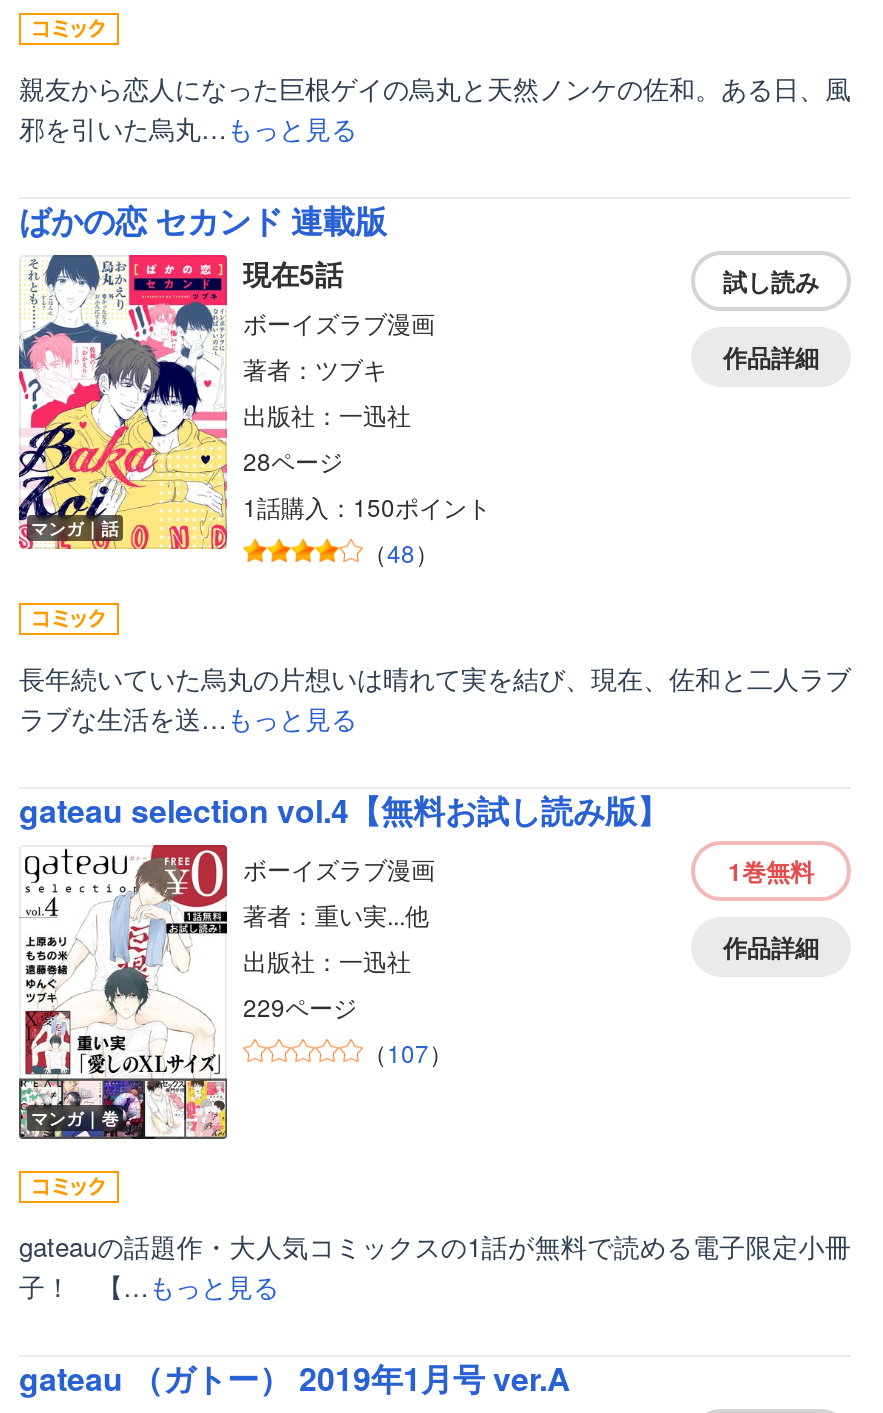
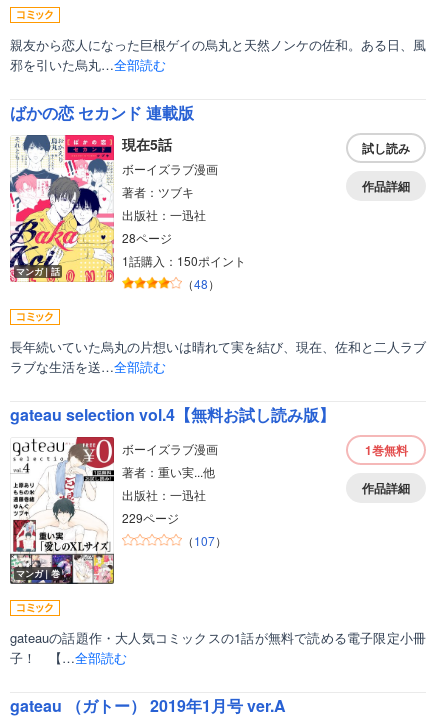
[19,108,357,146] 邪を引いた烏丸…もっと見る -> [10,55,166,74] 邪を引いた烏丸…全部読む
[19,698,357,736] ラブな生活を送…もっと見る -> [10,357,166,376] ラブな生活を送…全部読む
[19,1268,279,1306] 子！ 【…もっと見る -> [10,648,127,667] 子！ 【…全部読む

